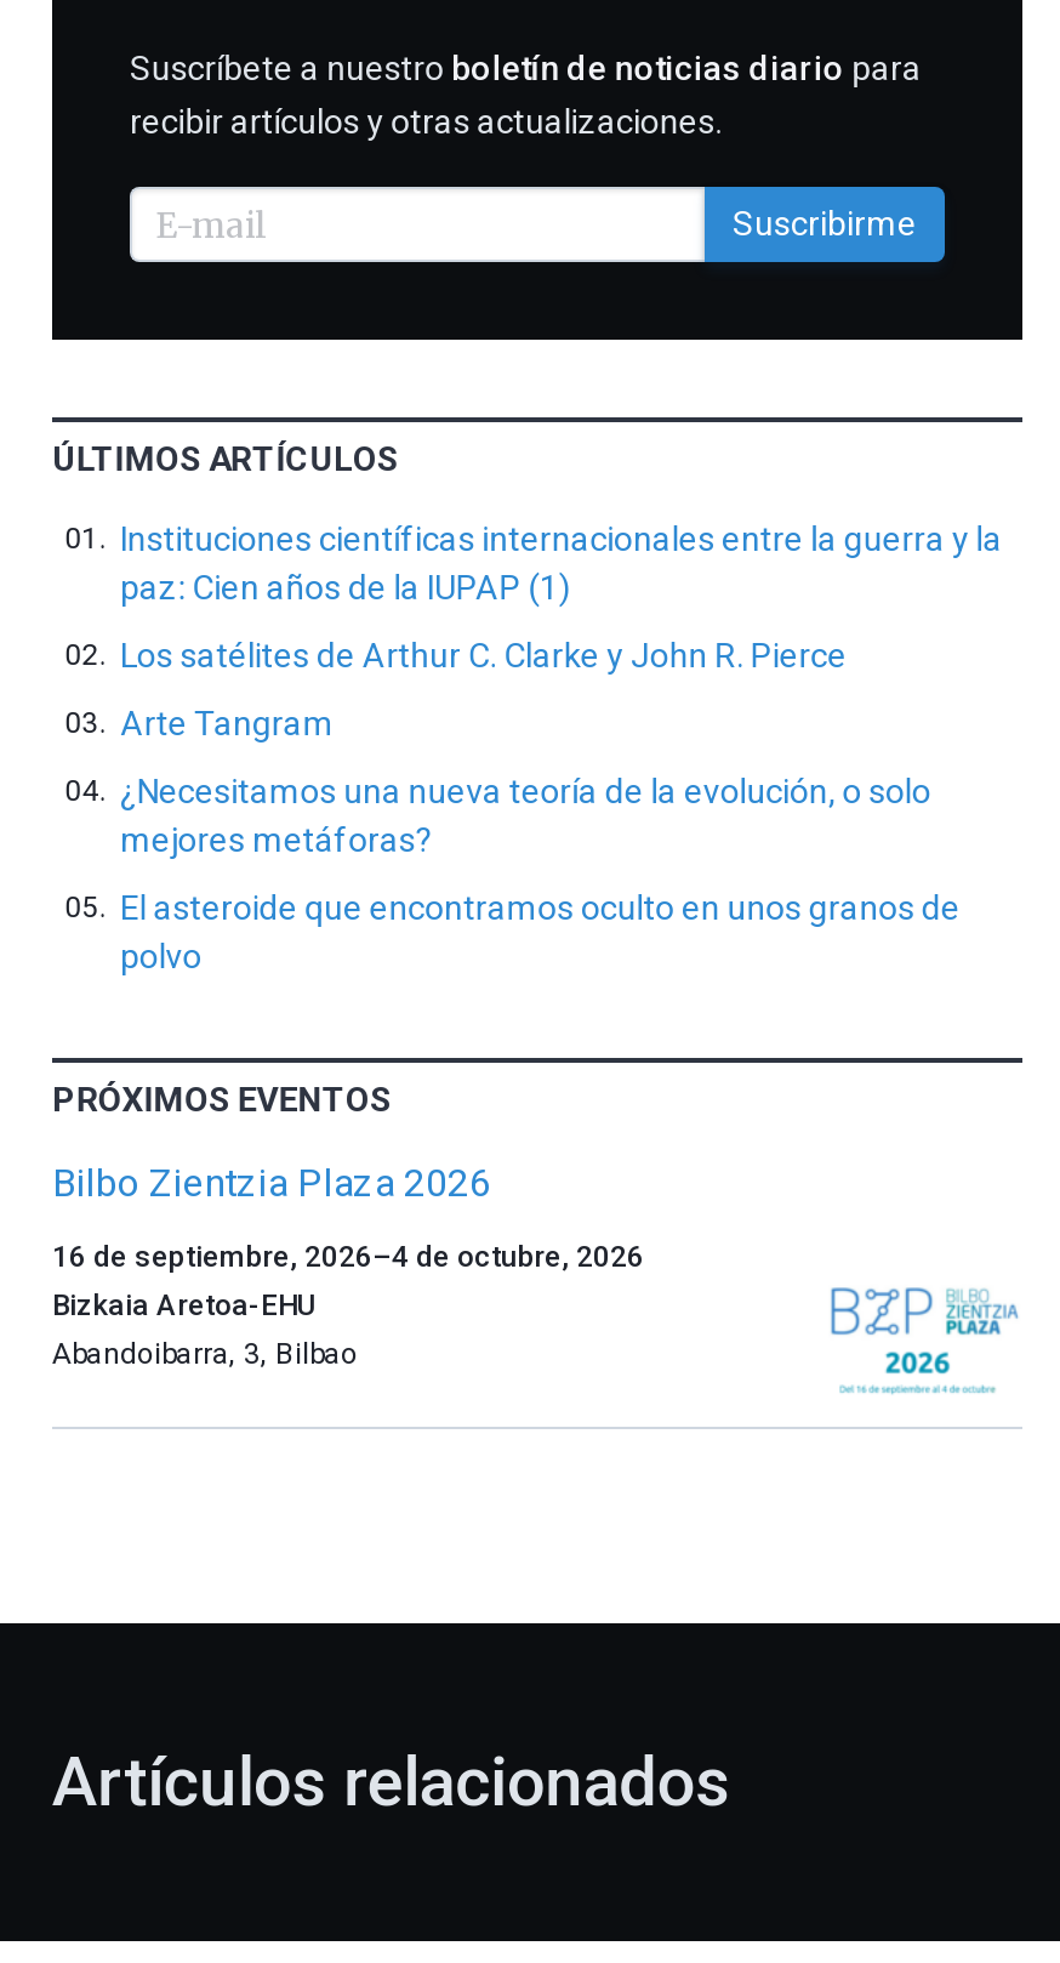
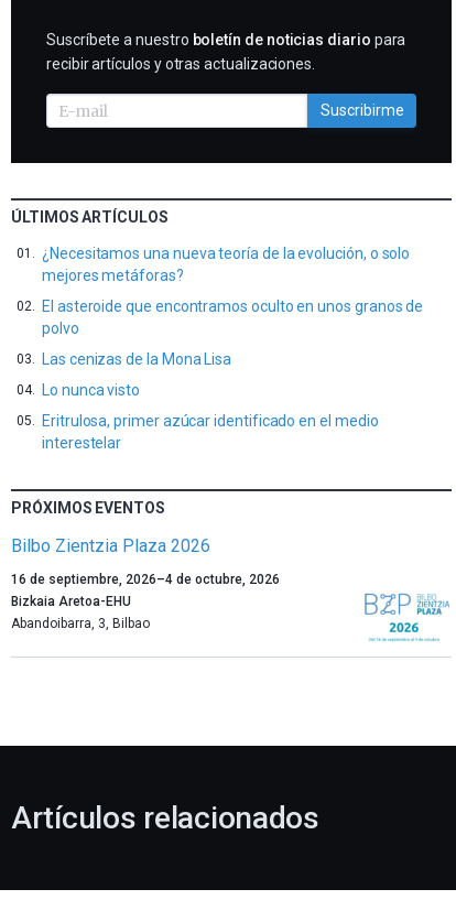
[120,520,1002,743] Instituciones científicas internacionales entre la guerra y la | paz: Cien años de la IUPAP (1) | Los satélites de Arthur C. Clarke y John R. Pierce | Arte Tangram -> none
moved [120,772,960,976] -> [42,245,423,337]: ¿Necesitamos una nueva teoría de la evolución, o solo | mejores metáforas? | El asteroide que encontramos oculto en unos granos de | polvo
none -> [42,351,378,452] Las cenizas de la Mona Lisa | Lo nunca visto | Eritrulosa, primer azúcar identificado en el medio | interestelar

